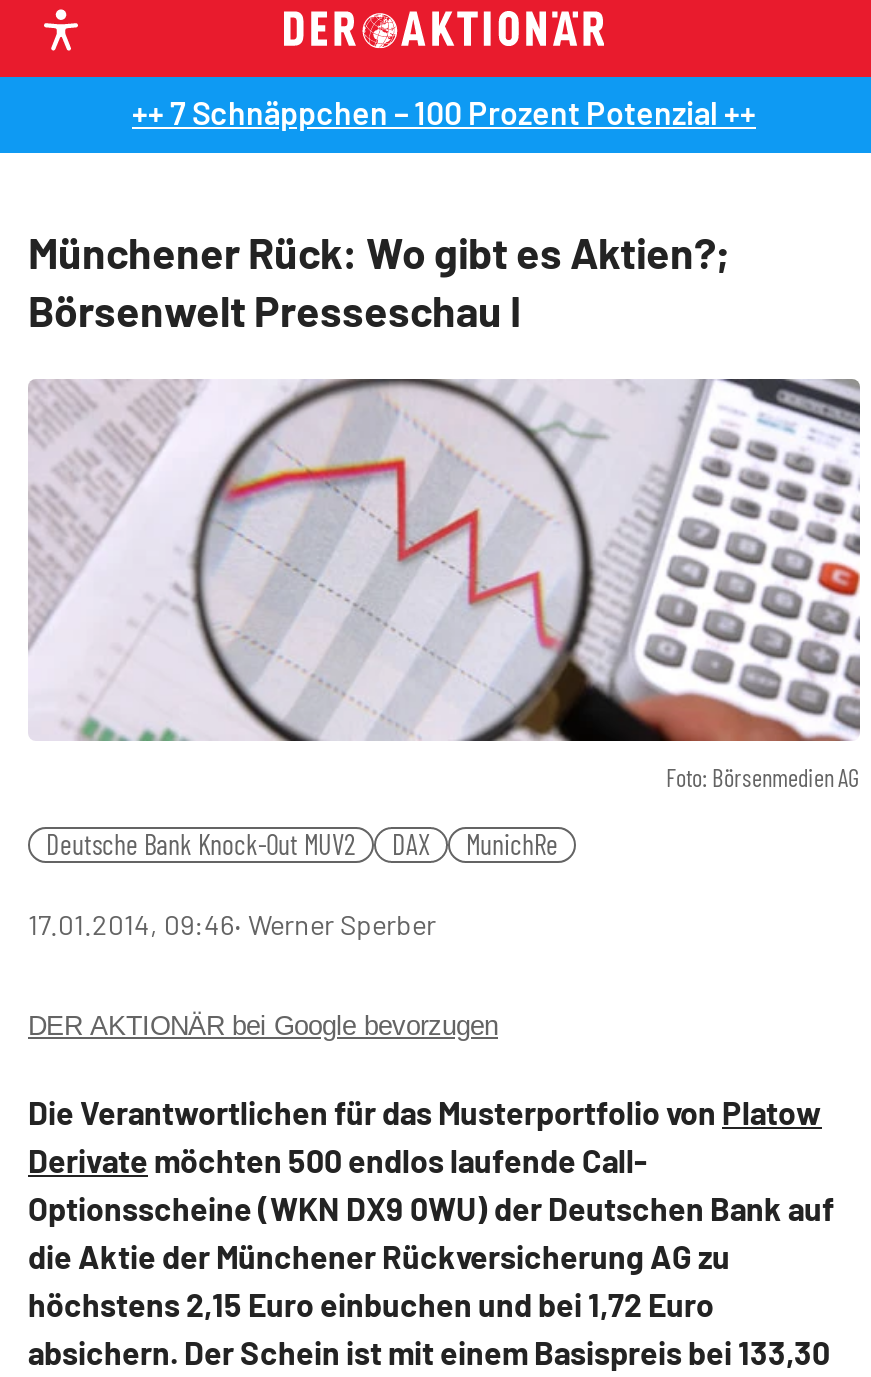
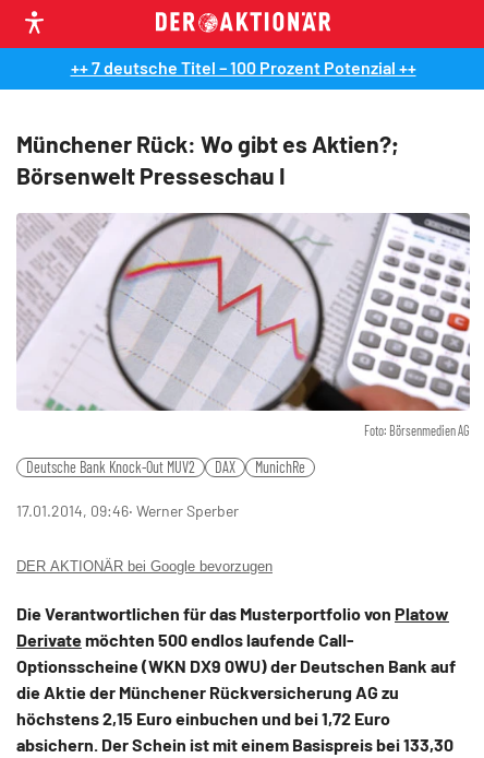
[132,93,756,131] ++ 7 Schnäppchen – 100 Prozent Potenzial ++ -> [70,57,416,78] ++ 7 deutsche Titel – 100 Prozent Potenzial ++

